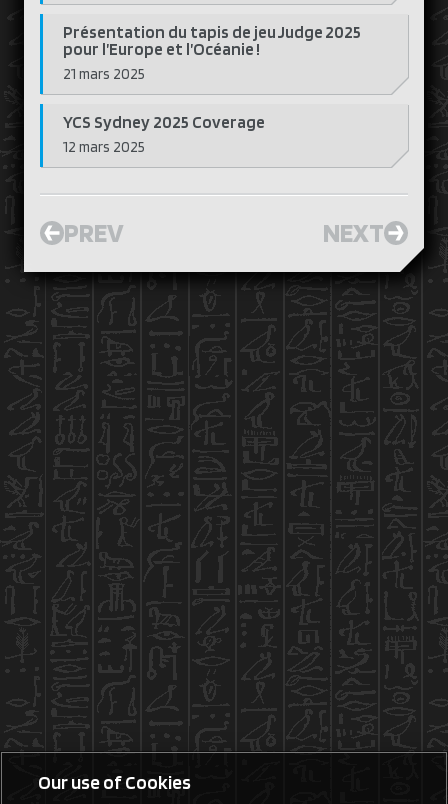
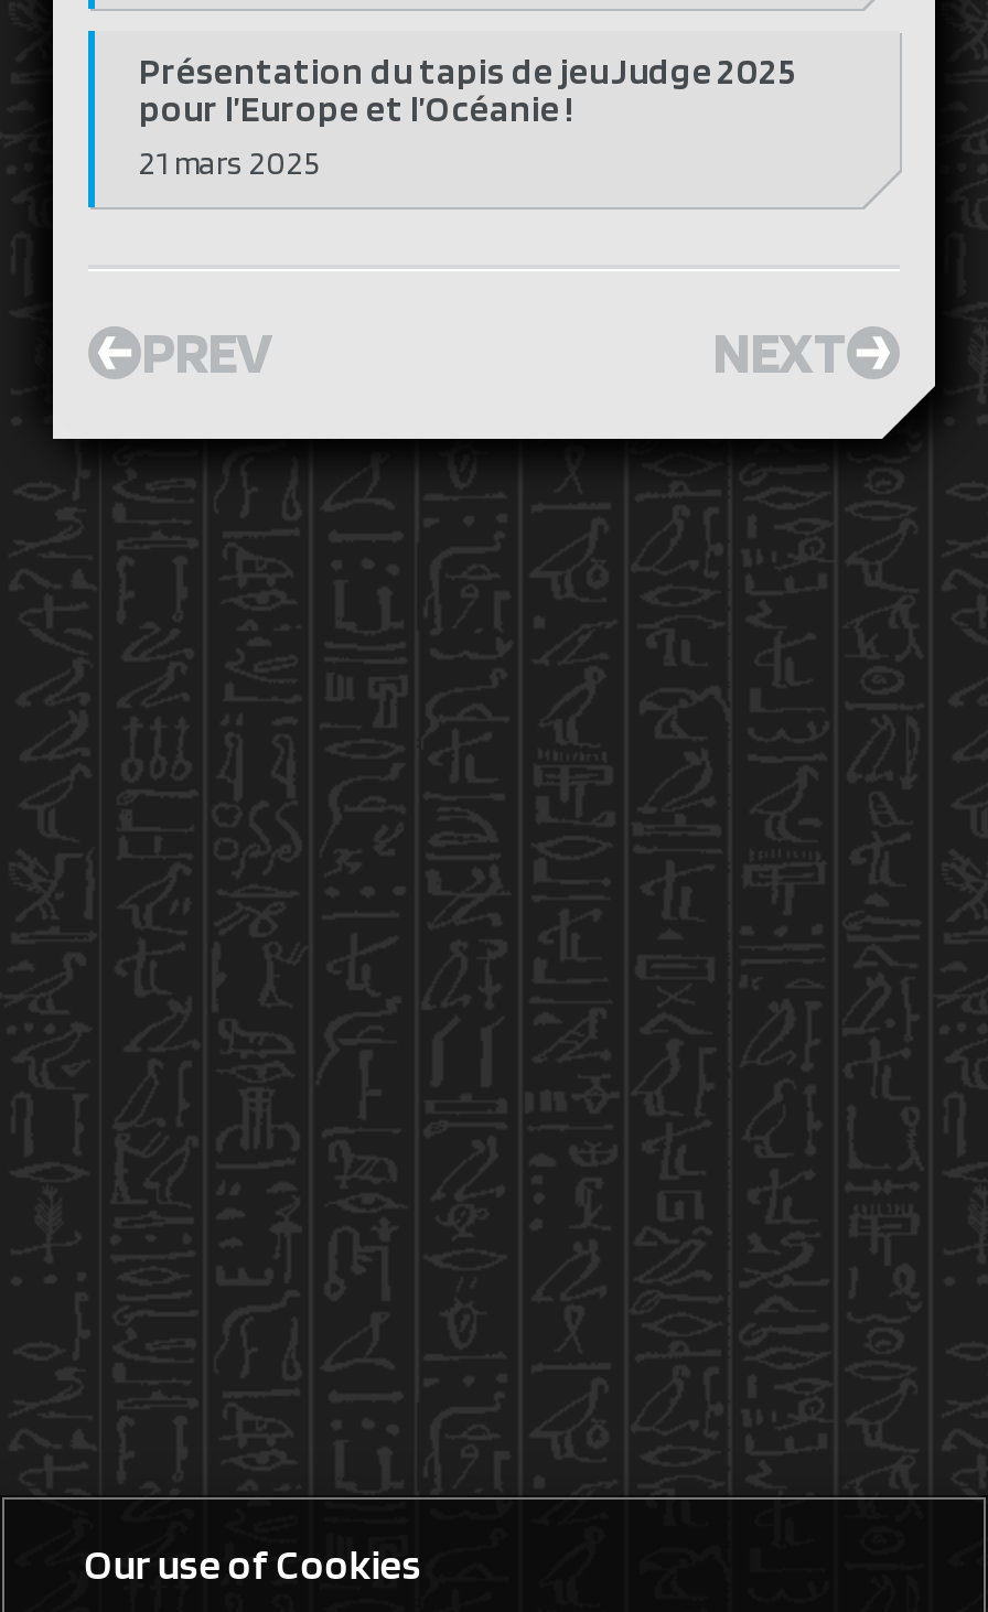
[63,112,265,156] YCS Sydney 2025 Coverage | 12 mars 2025 -> none

